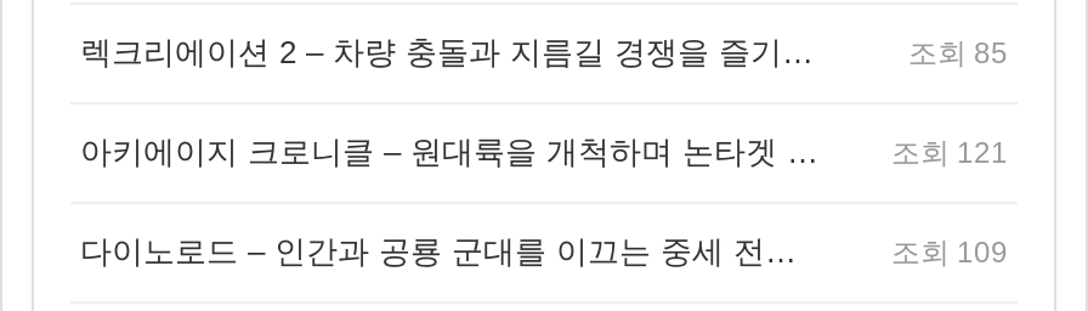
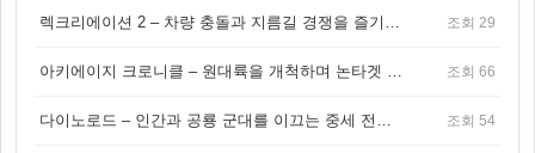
[908,35,1008,69] 조회 85 -> [447,14,496,30] 조회 29
[891,135,1008,169] 조회 121 -> [447,63,496,79] 조회 66
[891,234,1008,268] 조회 109 -> [447,112,496,128] 조회 54

